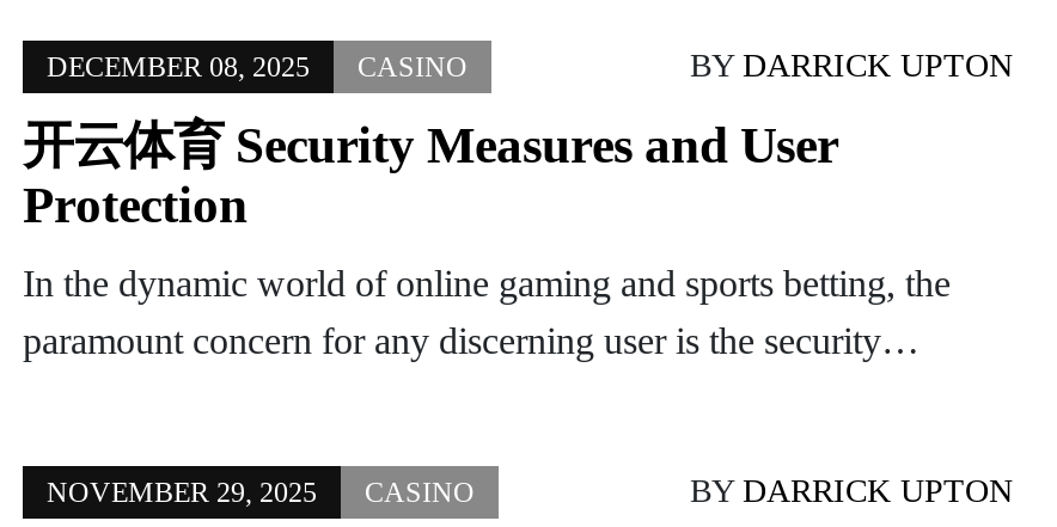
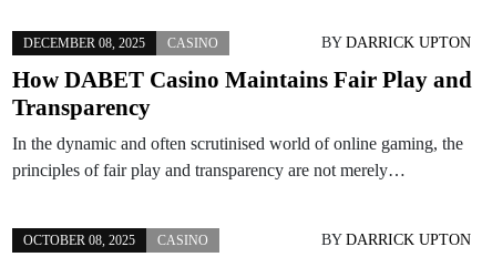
[23,116,838,233] 开云体育 Security Measures and User | Protection -> [12,66,472,120] How DABET Casino Maintains Fair Play and | Transparency
[23,262,951,360] In the dynamic world of online gaming and sports betting, the | paramount concern for any discerning user is the security… -> [12,133,463,179] In the dynamic and often scrutinised world of online gaming, the | principles of fair play and transparency are not merely…
[47,474,475,508] NOVEMBER 29, 2025 CASINO -> [23,232,208,248] OCTOBER 08, 2025 CASINO

